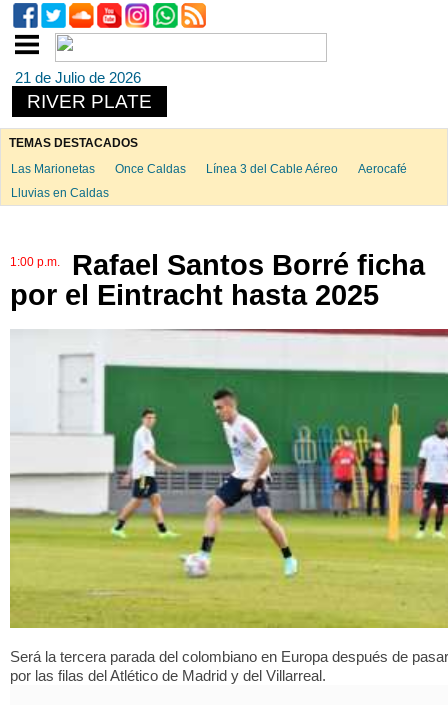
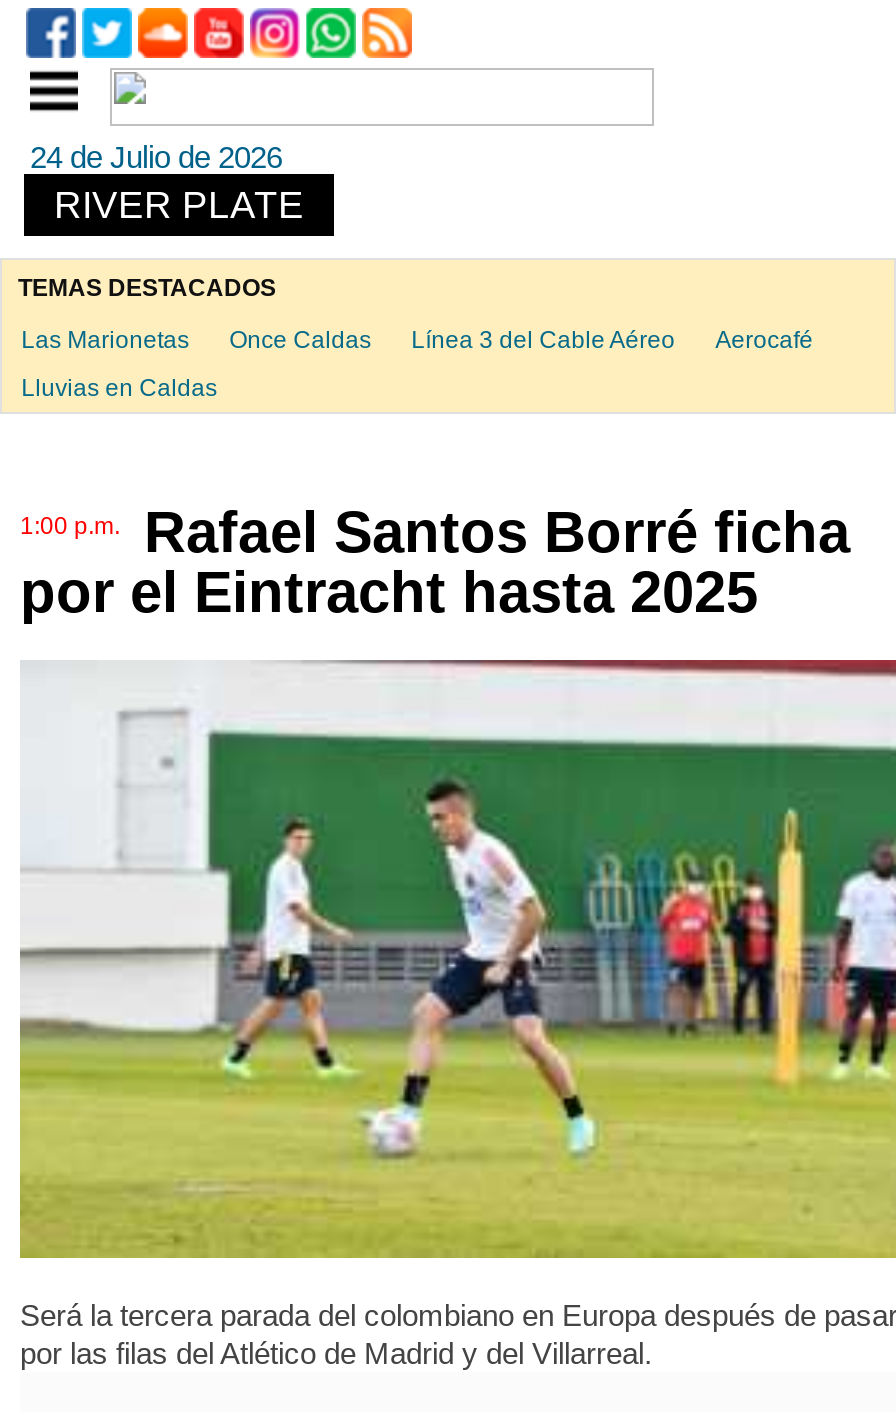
[15,69,141,86] 21 de Julio de 2026 -> [30,140,282,174] 24 de Julio de 2026

